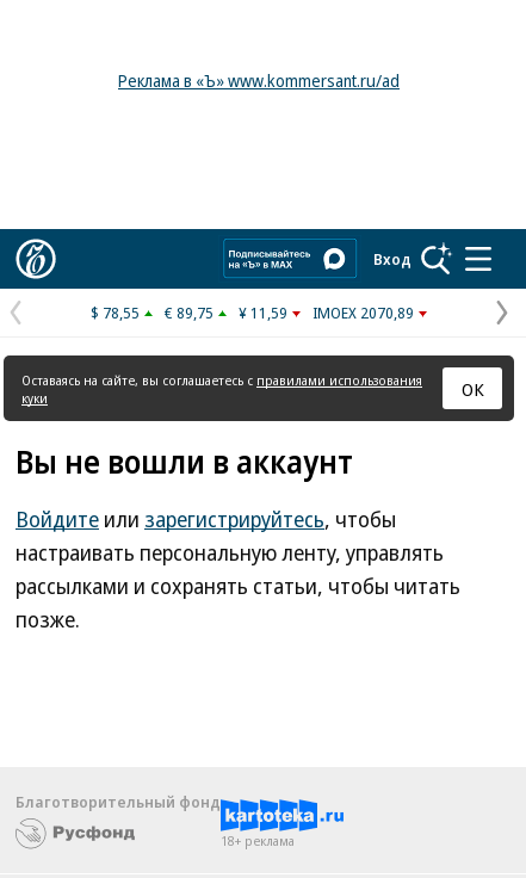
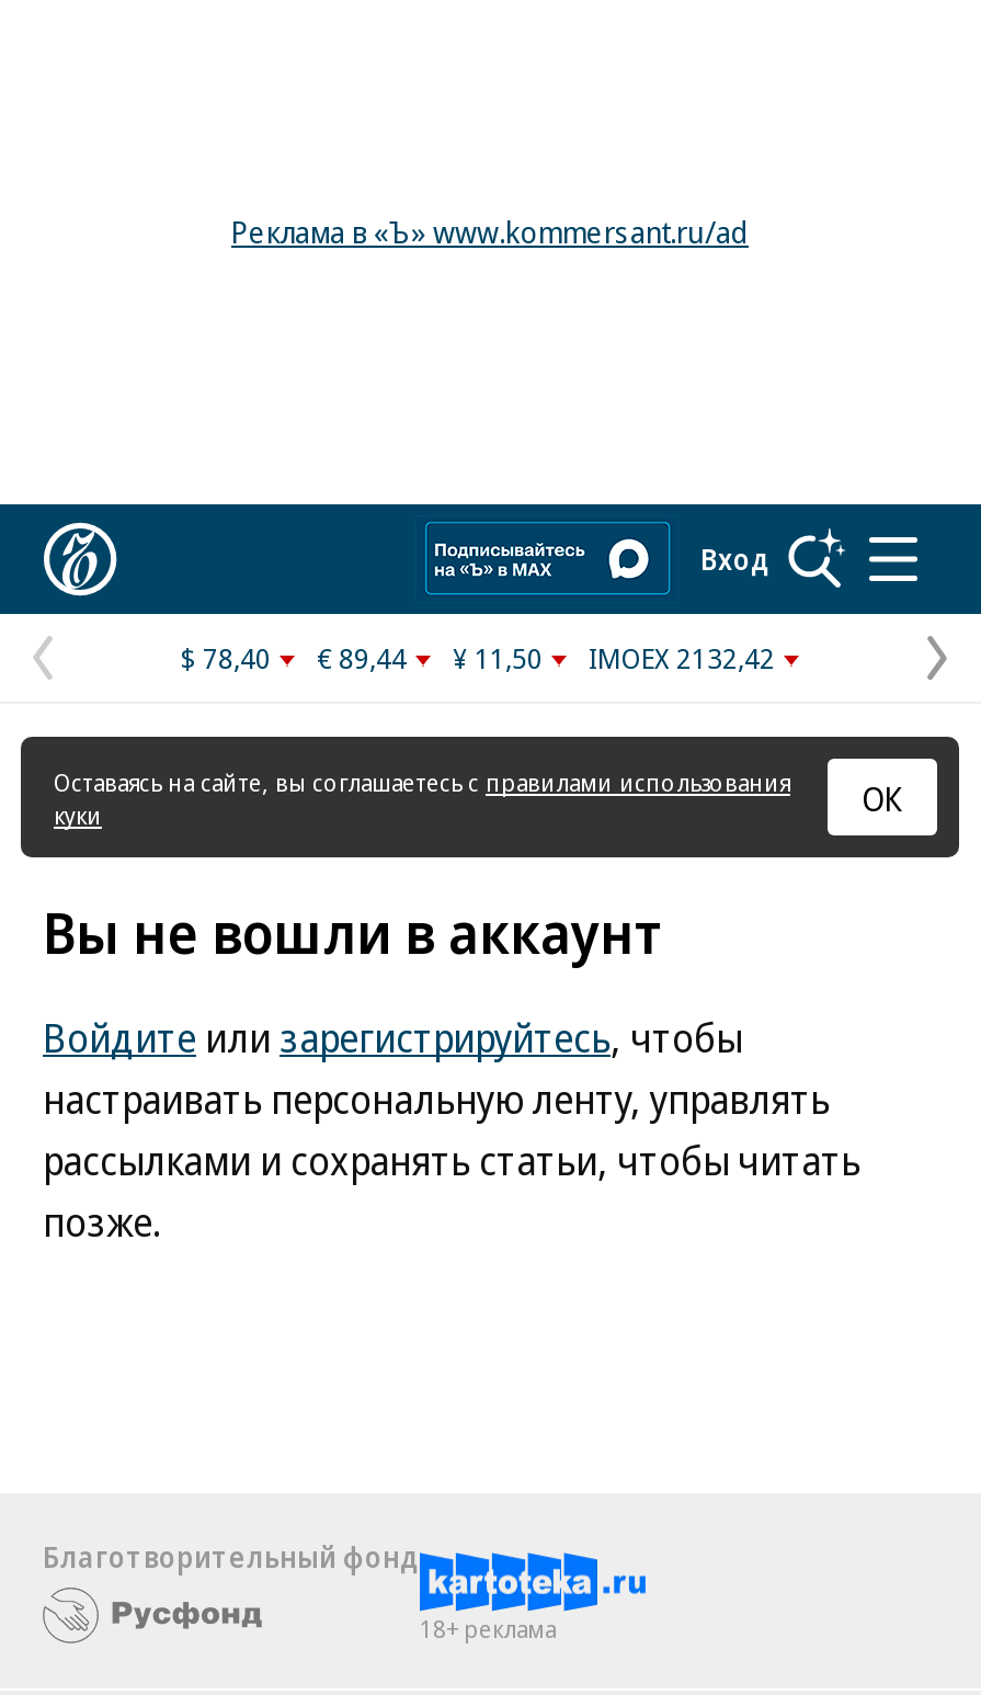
[91,302,140,323] $ 78,55 -> [181,638,271,678] $ 78,40
[165,302,214,323] € 89,75 -> [317,638,407,678] € 89,44
[239,302,287,323] ¥ 11,59 -> [453,638,543,678] ¥ 11,50
[312,302,414,323] IMOEX 2070,89 -> [589,638,775,678] IMOEX 2132,42

